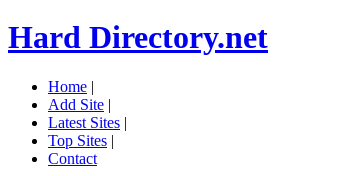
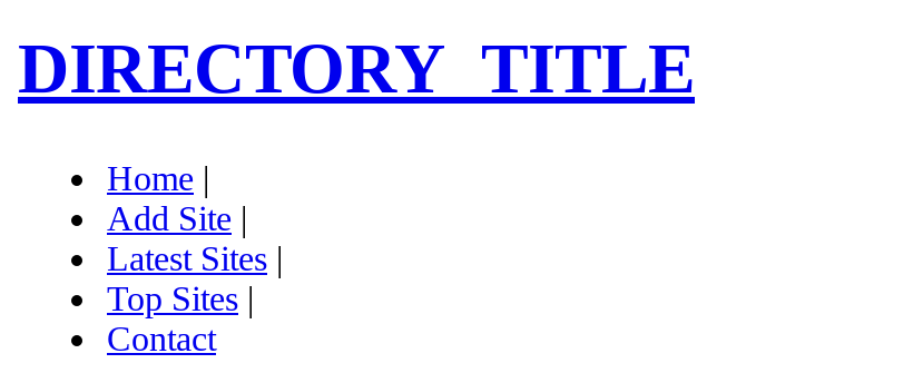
[8,19,268,55] Hard Directory.net -> [18,29,695,109] DIRECTORY_TITLE

